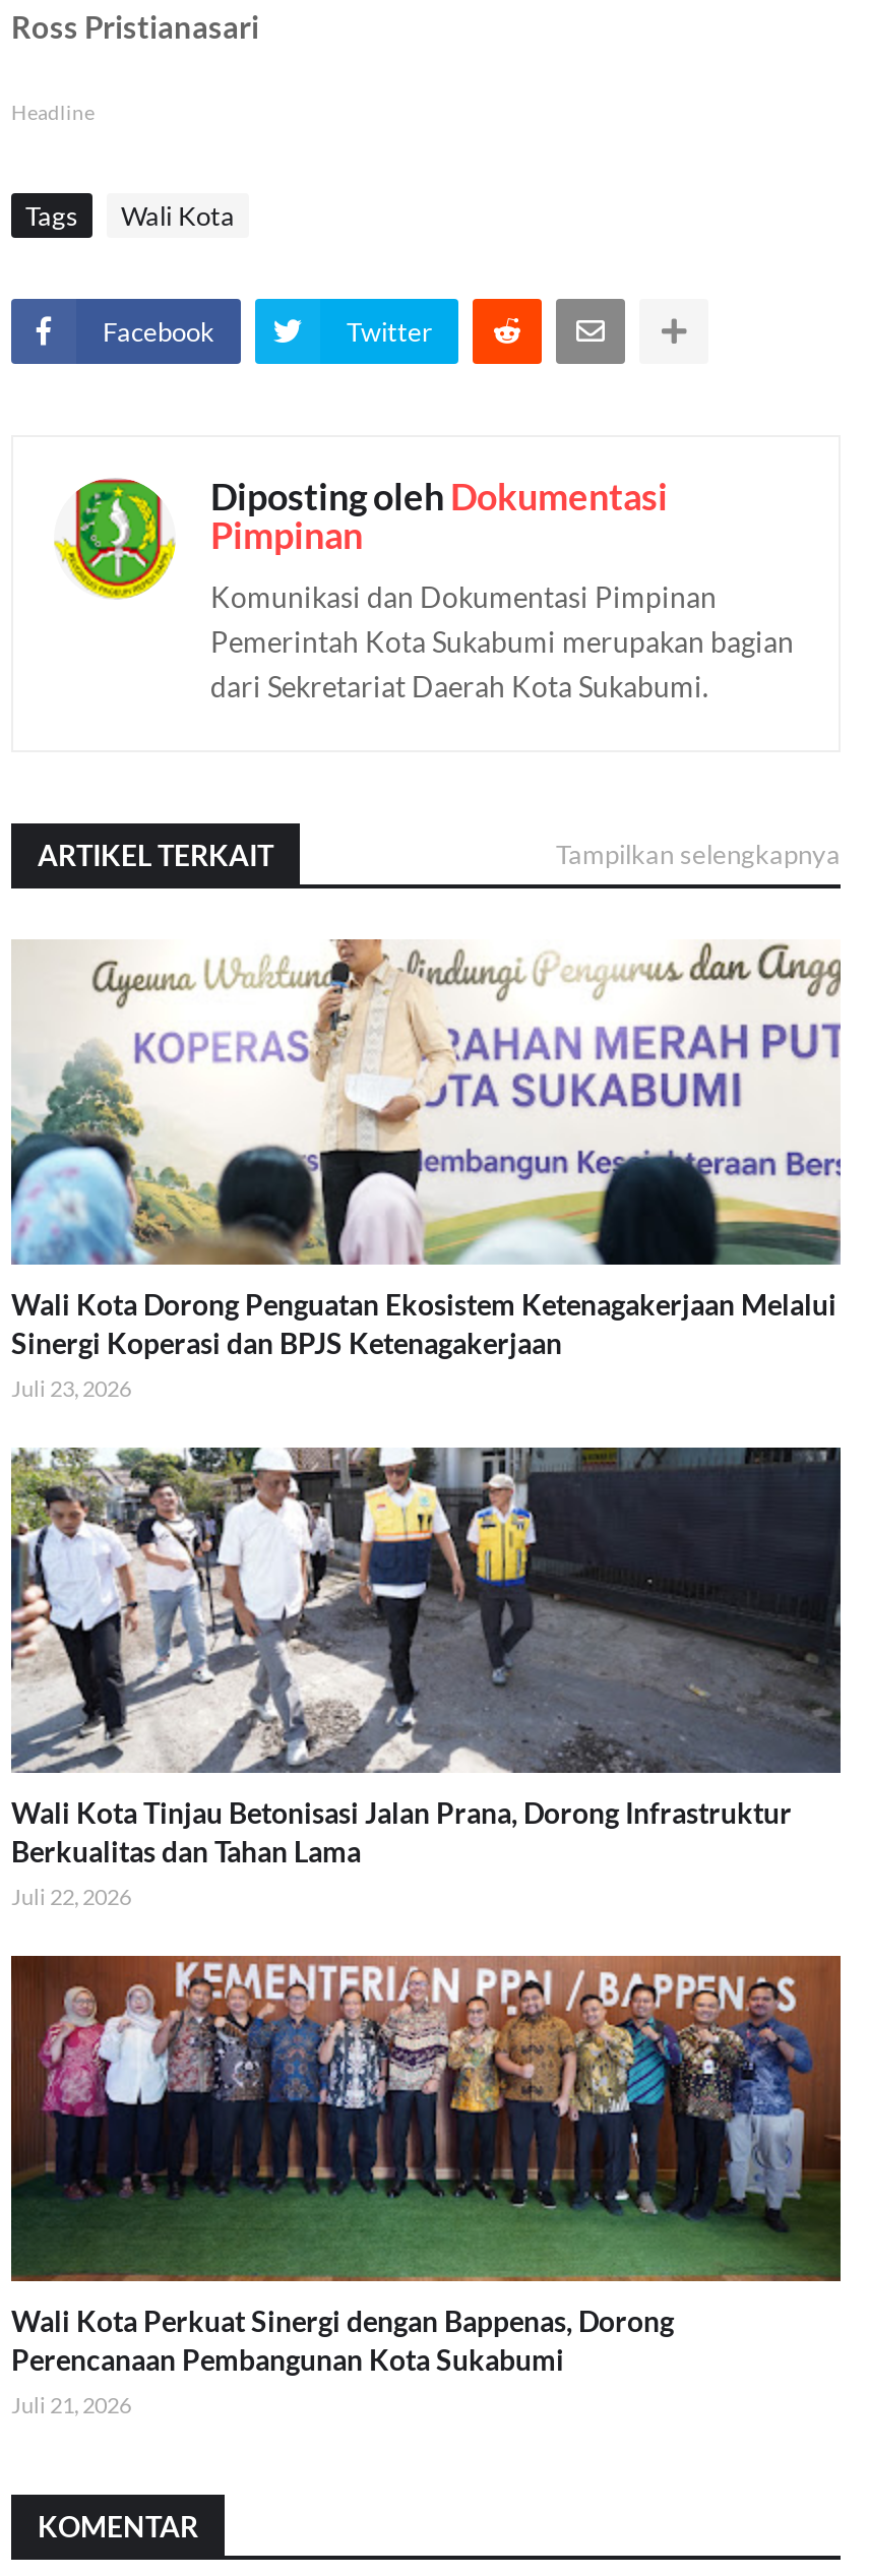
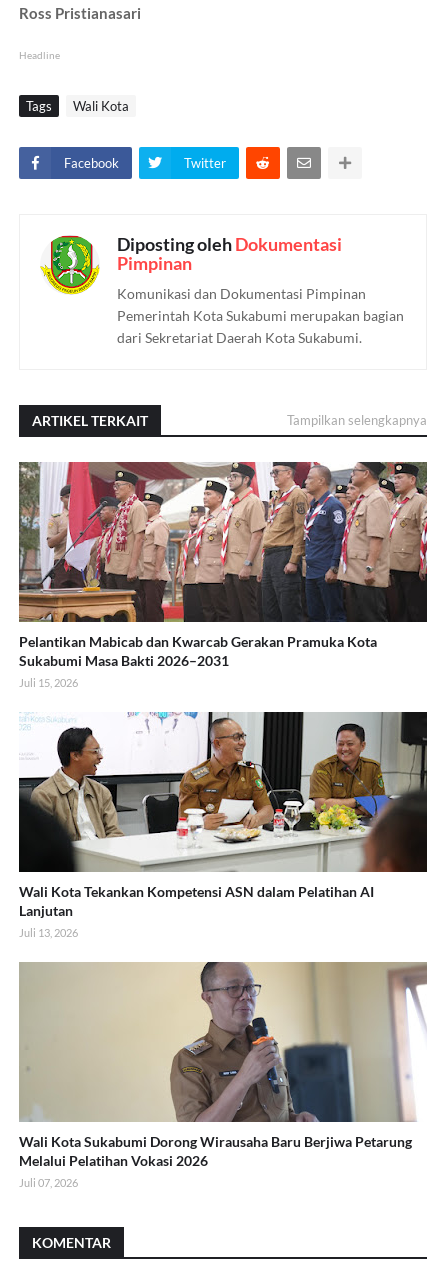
[9,939,843,1401] [image] | Wali Kota Dorong Penguatan Ekosistem Ketenagakerjaan Melalui | Sinergi Koperasi dan BPJS Ketenagakerjaan | Juli 23, 2026 -> [18,461,428,689] [image] | Pelantikan Mabicab dan Kwarcab Gerakan Pramuka Kota | Sukabumi Masa Bakti 2026–2031 | Juli 15, 2026
[9,1446,841,1910] [image] | Wali Kota Tinjau Betonisasi Jalan Prana, Dorong Infrastruktur | Berkualitas dan Tahan Lama | Juli 22, 2026 -> [18,711,427,939] [image] | Wali Kota Tekankan Kompetensi ASN dalam Pelatihan AI | Lanjutan | Juli 13, 2026
[11,1954,843,2418] [image] | Wali Kota Perkuat Sinergi dengan Bappenas, Dorong | Perencanaan Pembangunan Kota Sukabumi | Juli 21, 2026 -> [19,961,427,1189] [image] | Wali Kota Sukabumi Dorong Wirausaha Baru Berjiwa Petarung | Melalui Pelatihan Vokasi 2026 | Juli 07, 2026

